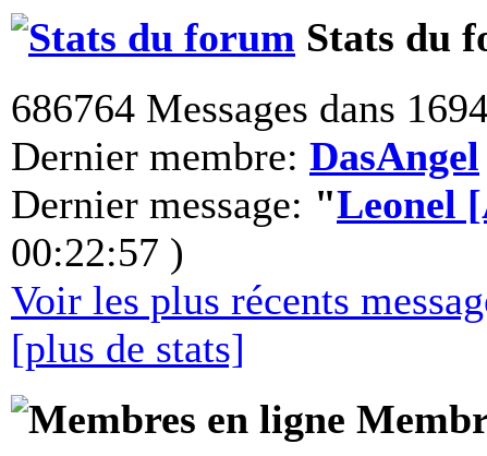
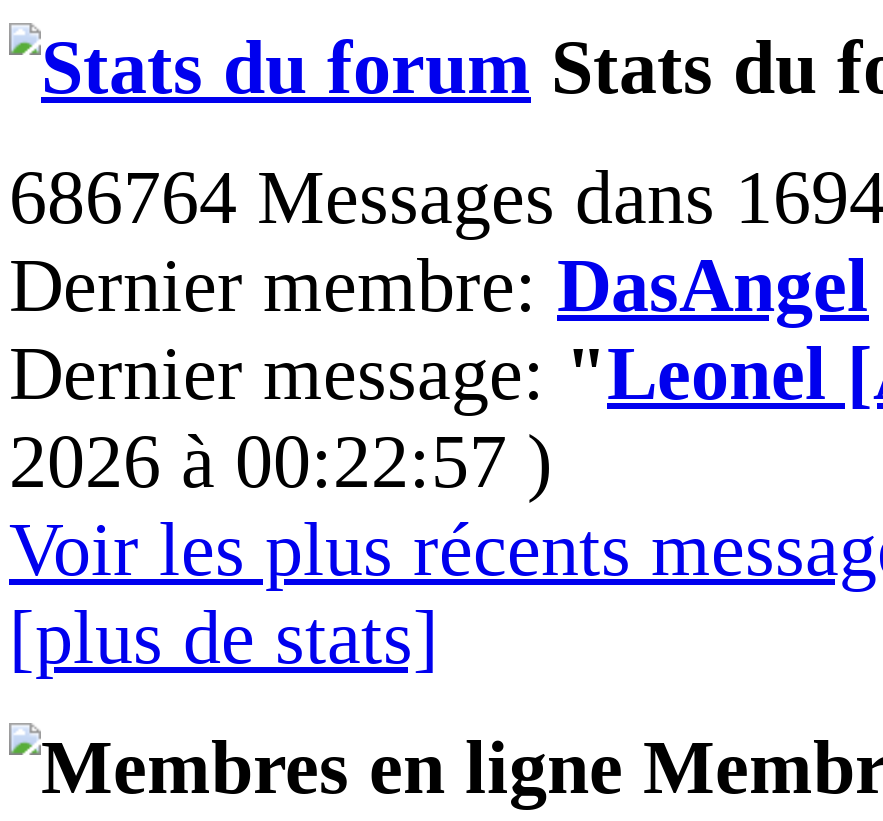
[11,229,184,275] 00:22:57 ) -> [9,419,553,503] 2026 à 00:22:57 )

